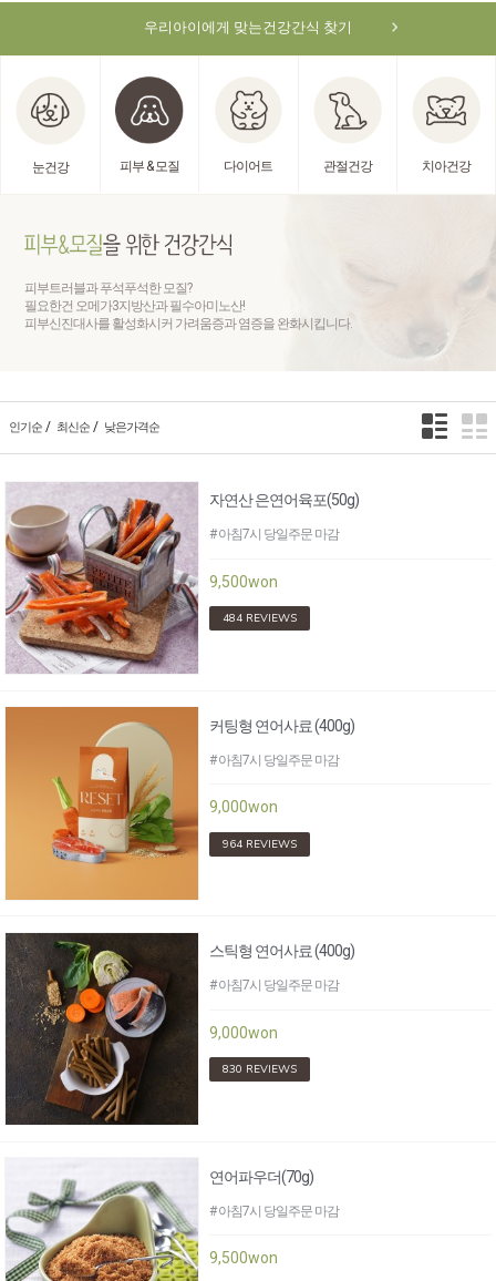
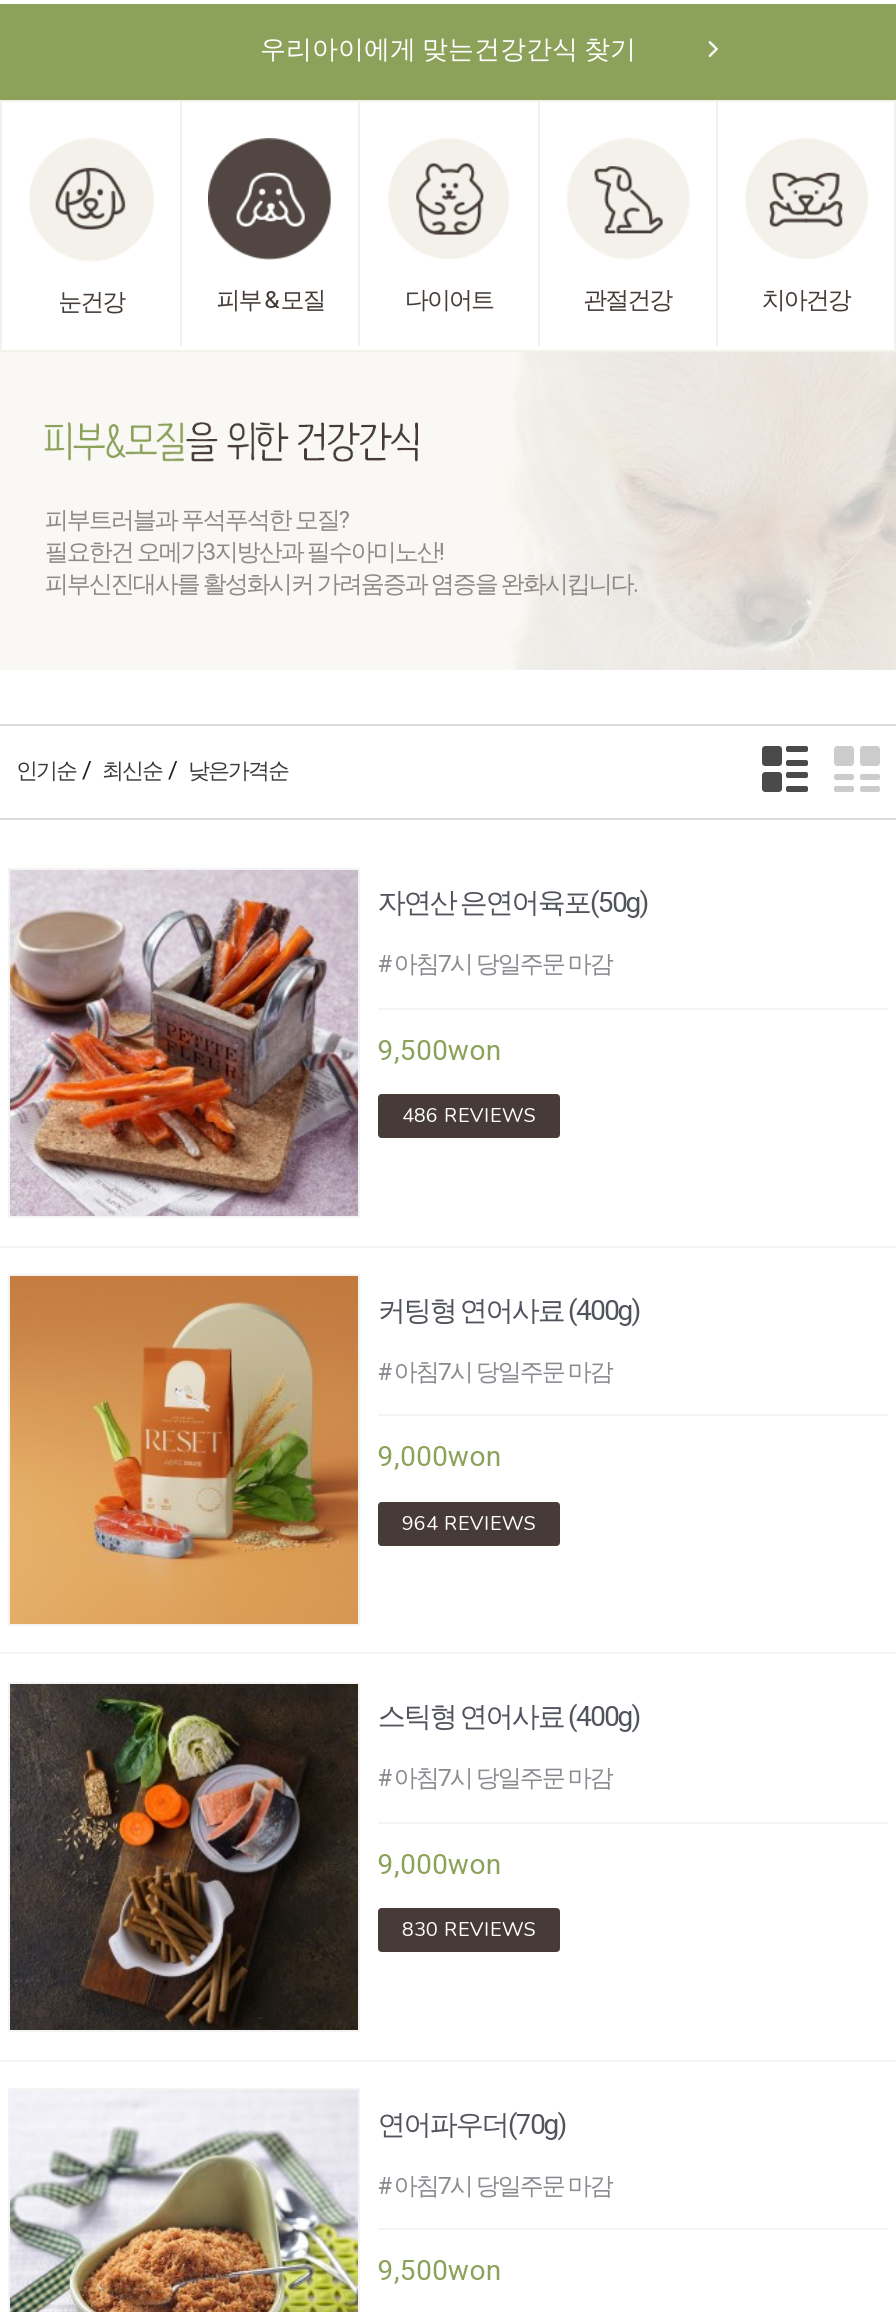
[222,611,297,626] 484 REVIEWS -> [402,1103,536,1131] 486 REVIEWS

